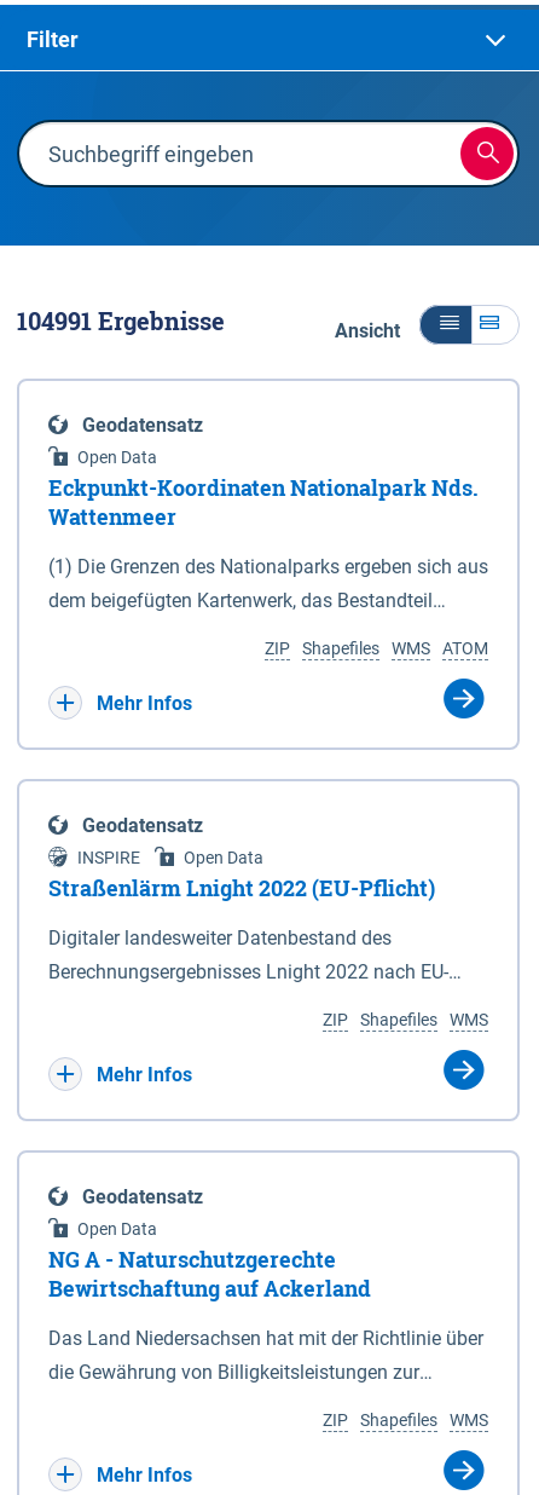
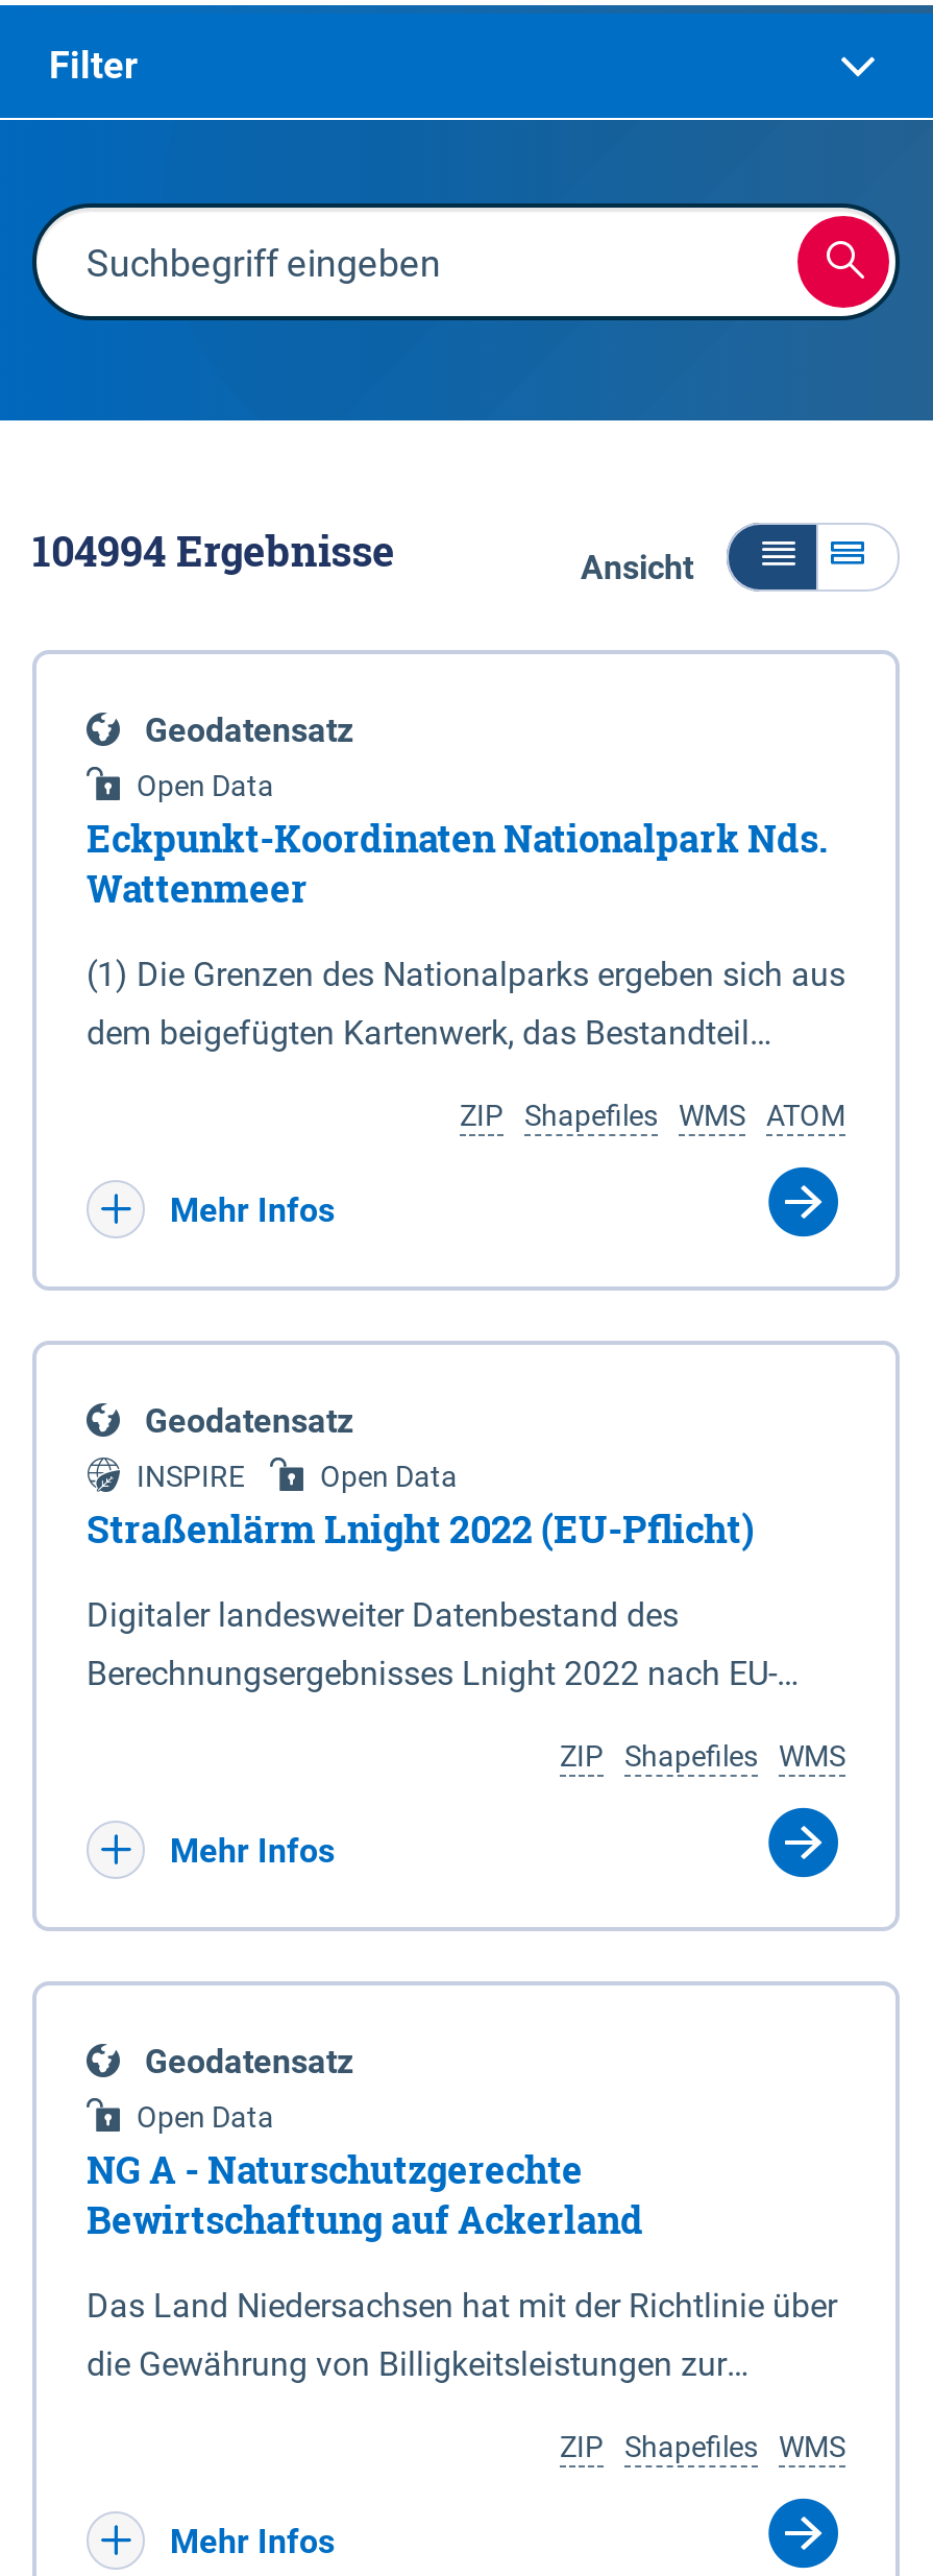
[17,305,225,336] 104991 Ergebnisse -> [32,523,395,577] 104994 Ergebnisse

